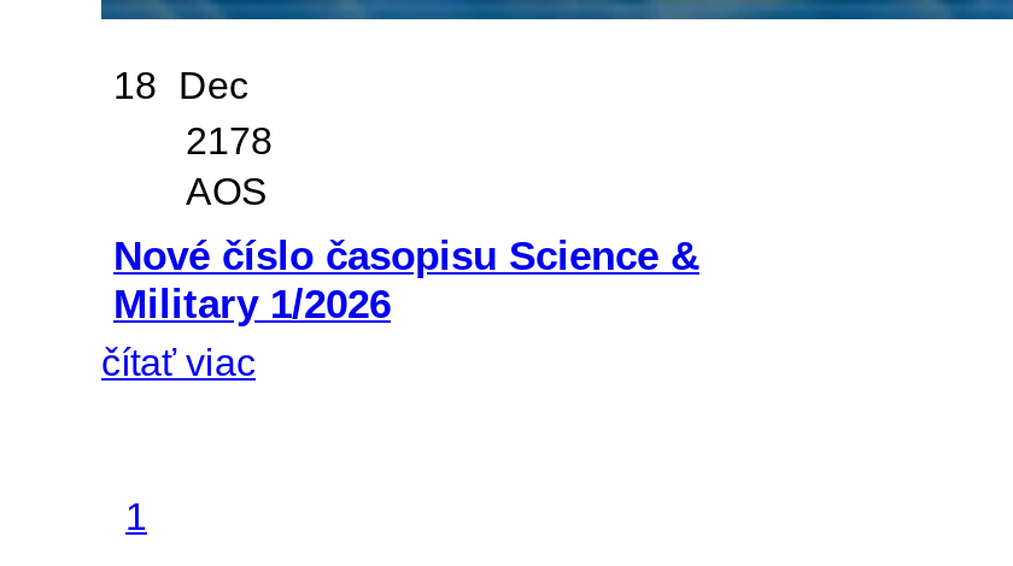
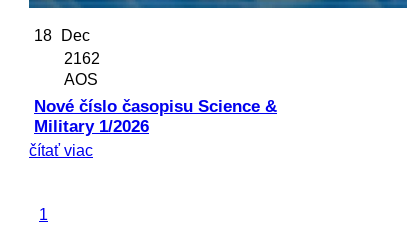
[186,120,273,161] 2178 -> [64,50,100,67] 2162

